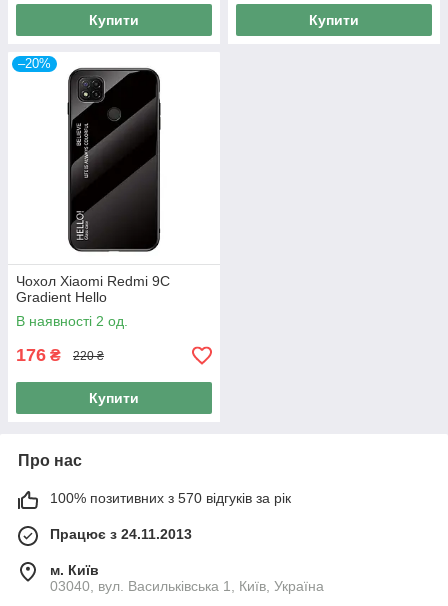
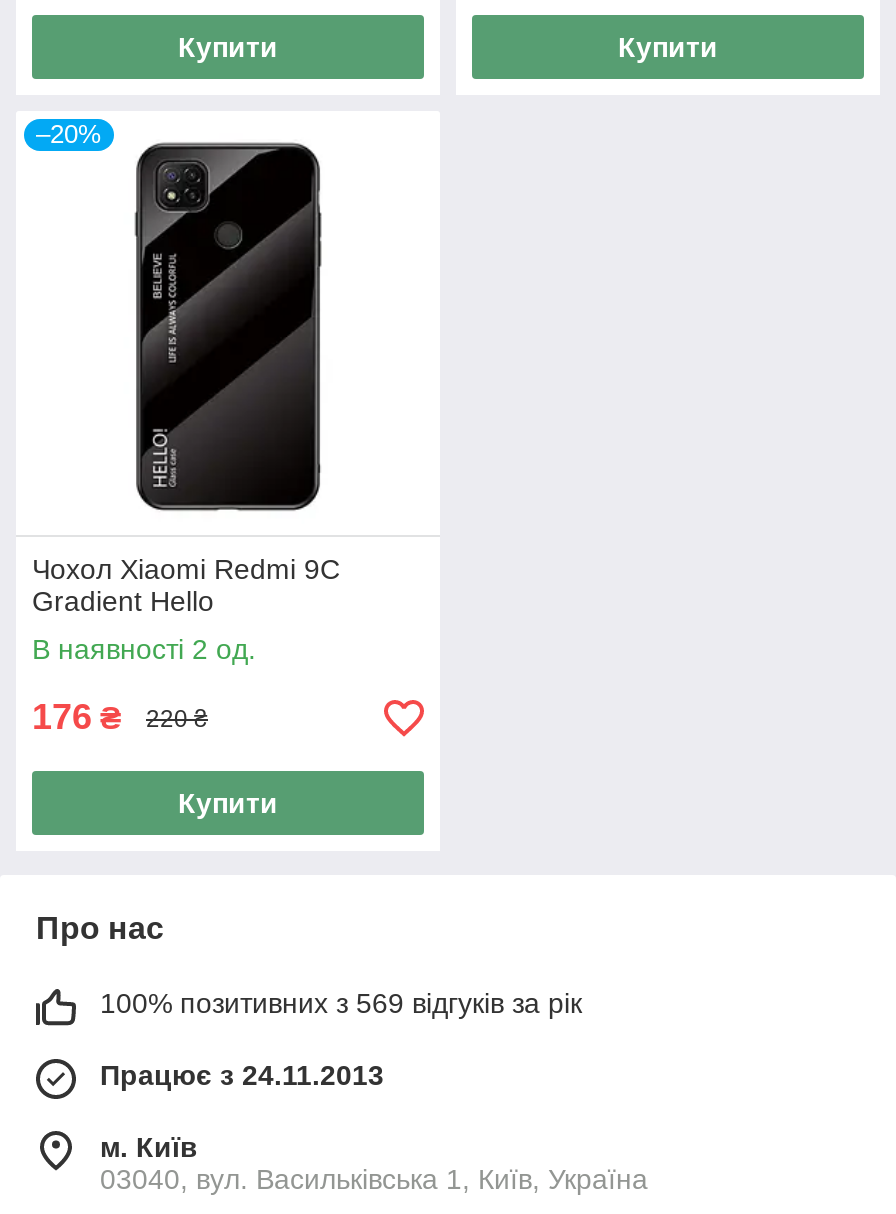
[50,490,291,506] 100% позитивних з 570 відгуків за рік -> [100,988,582,1020] 100% позитивних з 569 відгуків за рік

